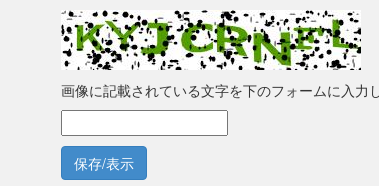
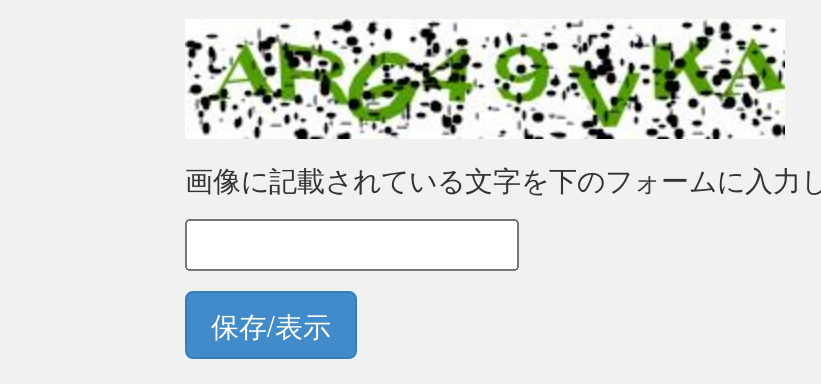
[61,9,362,71] [image] -> [183,19,787,141] [image]

